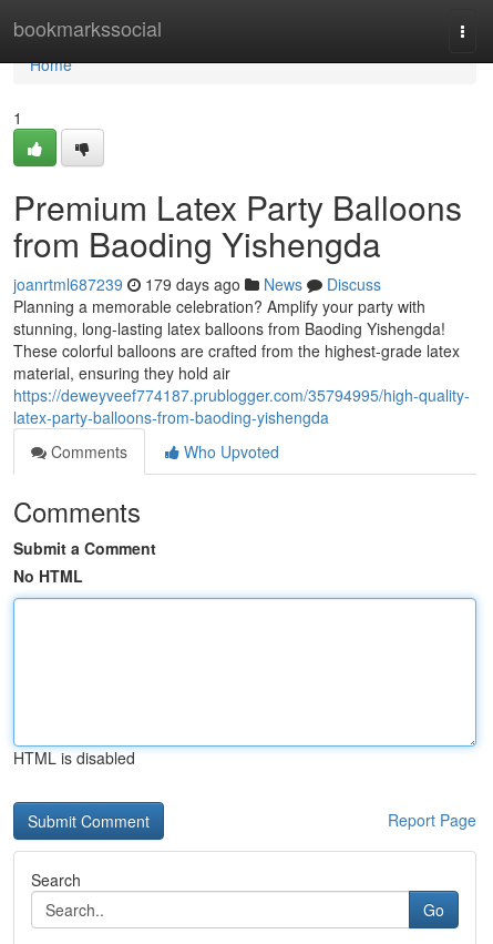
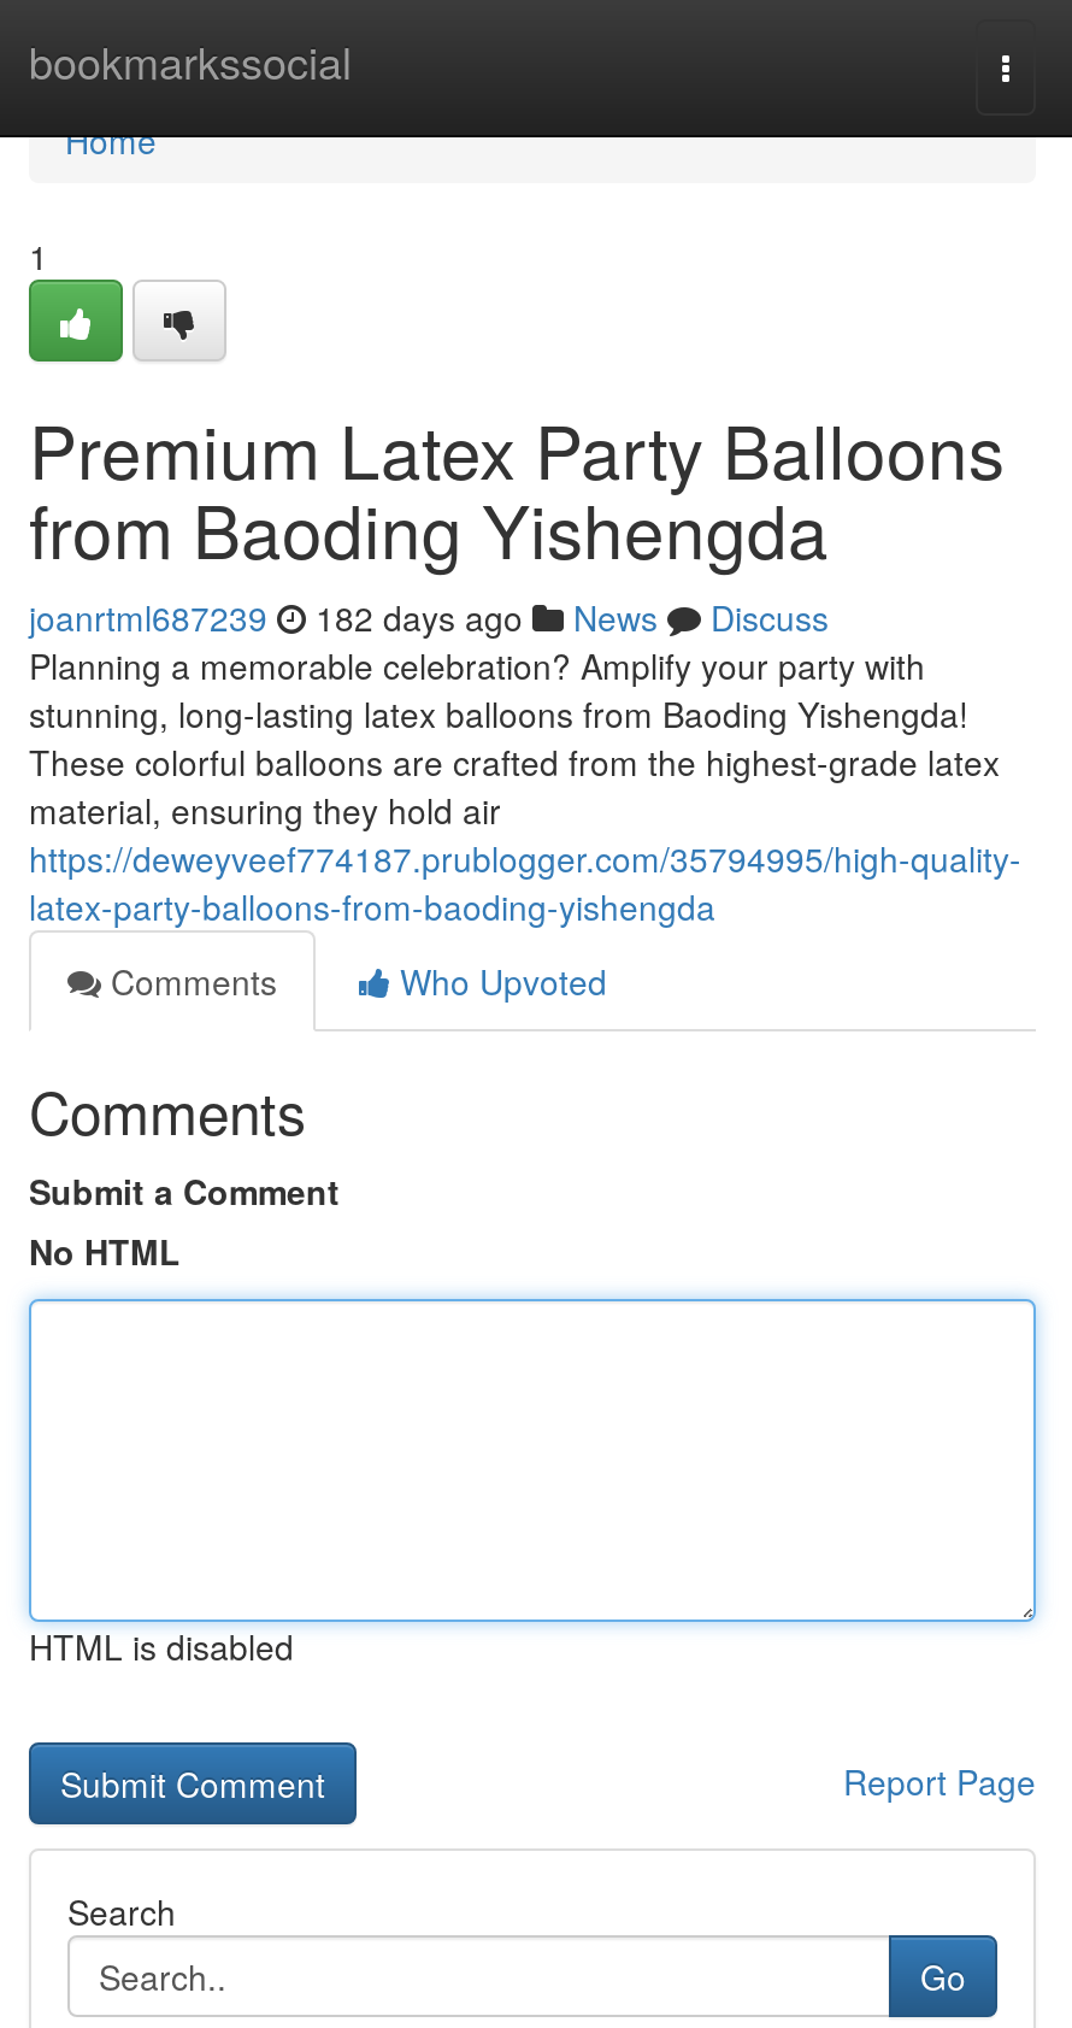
[13,273,381,295] joanrtml687239 179 days ago News Discuss -> [29,593,829,641] joanrtml687239 182 days ago News Discuss

